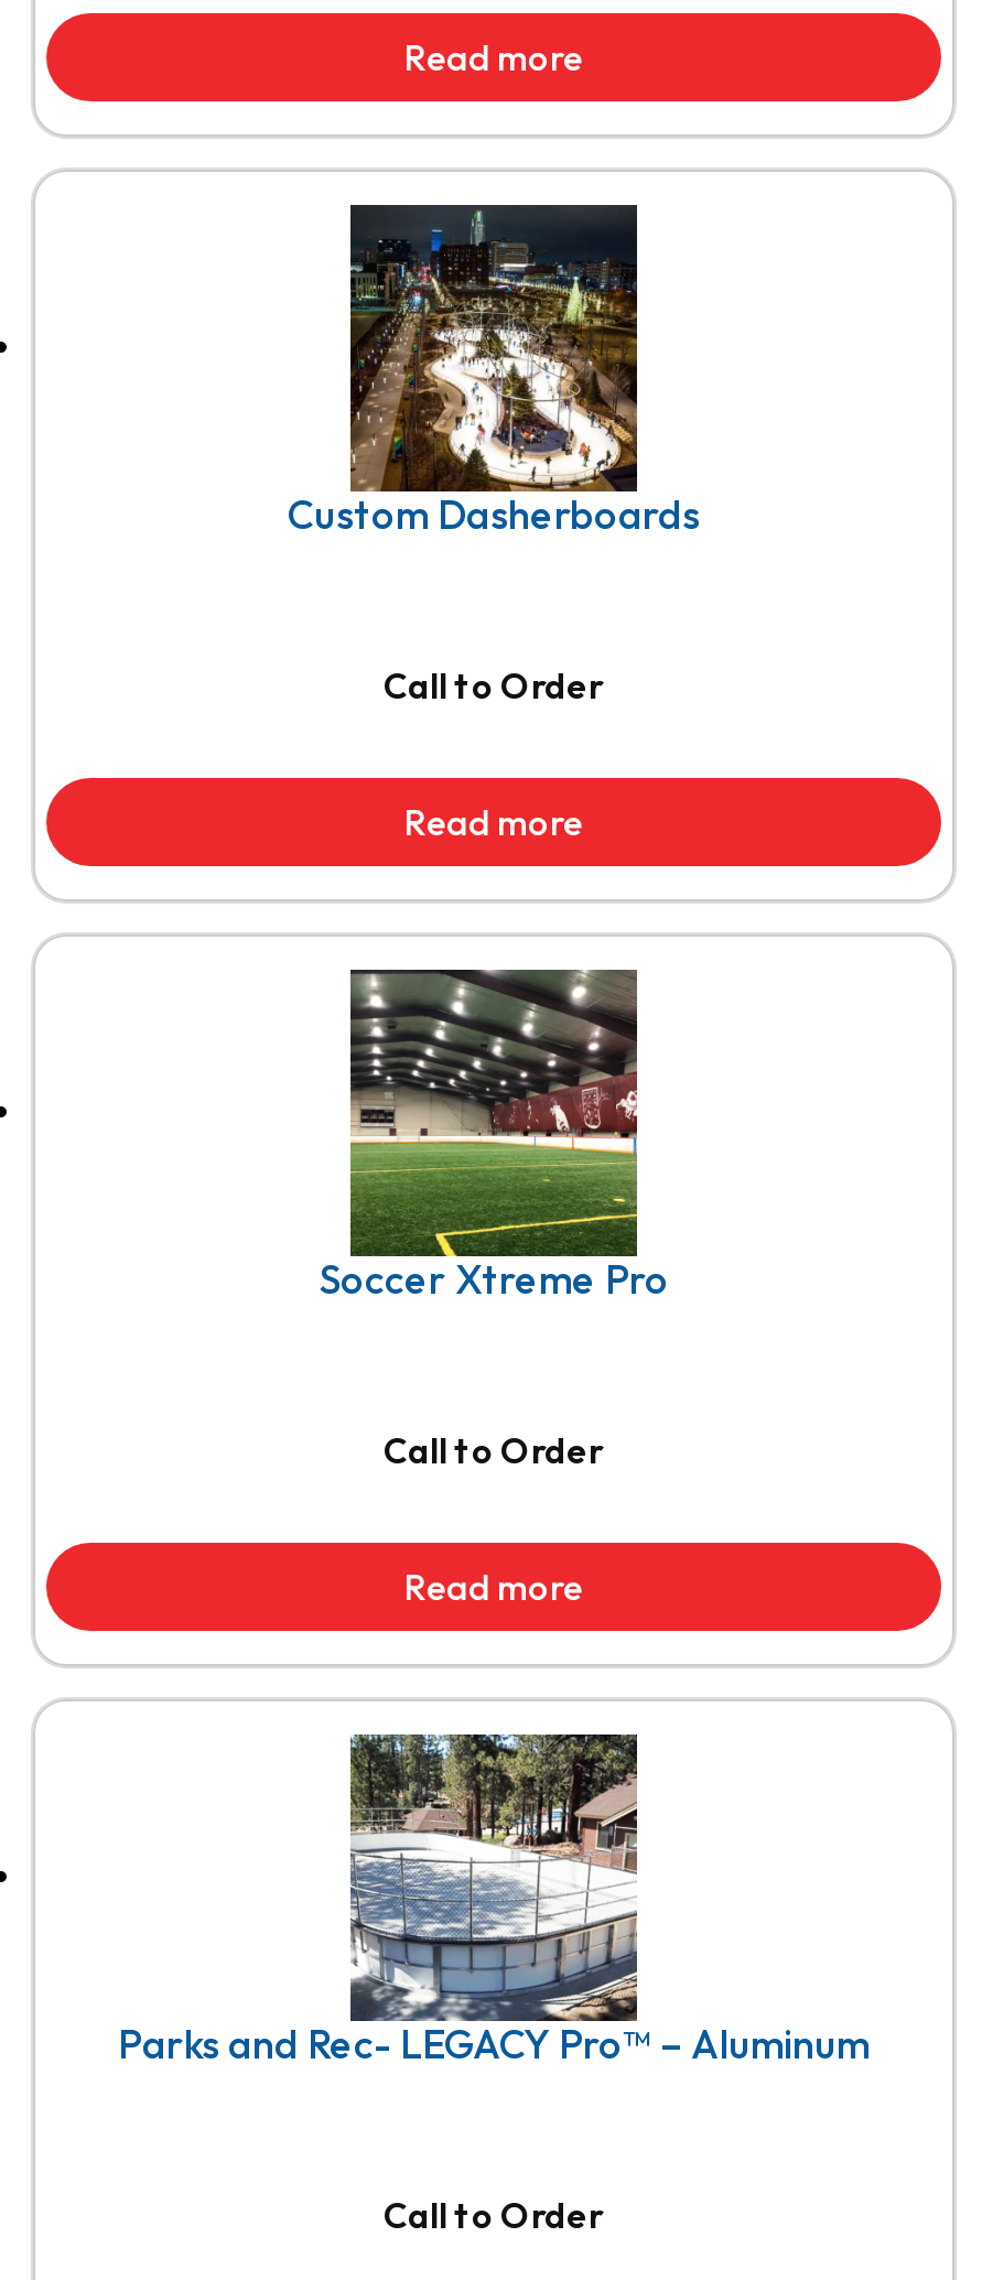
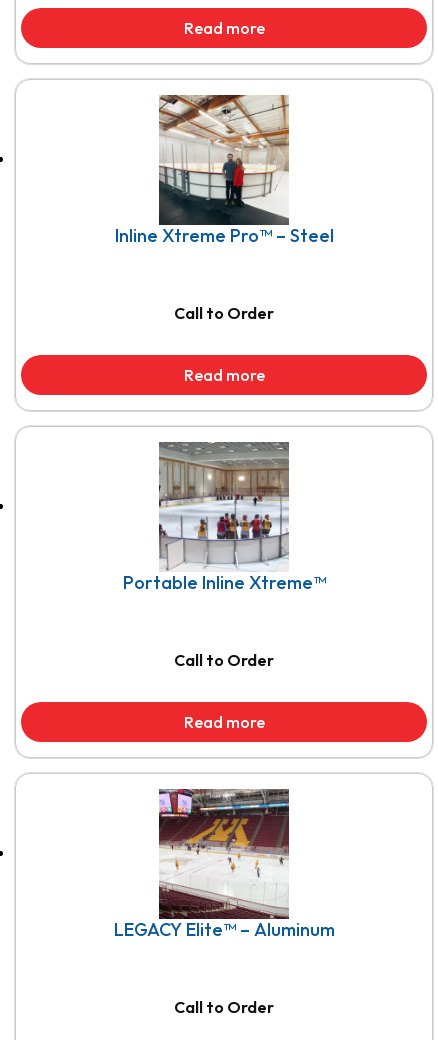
[288,203,700,540] [image] | Custom Dasherboards -> [114,94,333,247] [image] | Inline Xtreme Pro™ – Steel
[319,970,669,1305] [image] | Soccer Xtreme Pro -> [122,441,325,594] [image] | Portable Inline Xtreme™
[118,1735,870,2070] [image] | Parks and Rec- LEGACY Pro™ – Aluminum -> [113,788,334,941] [image] | LEGACY Elite™ – Aluminum

